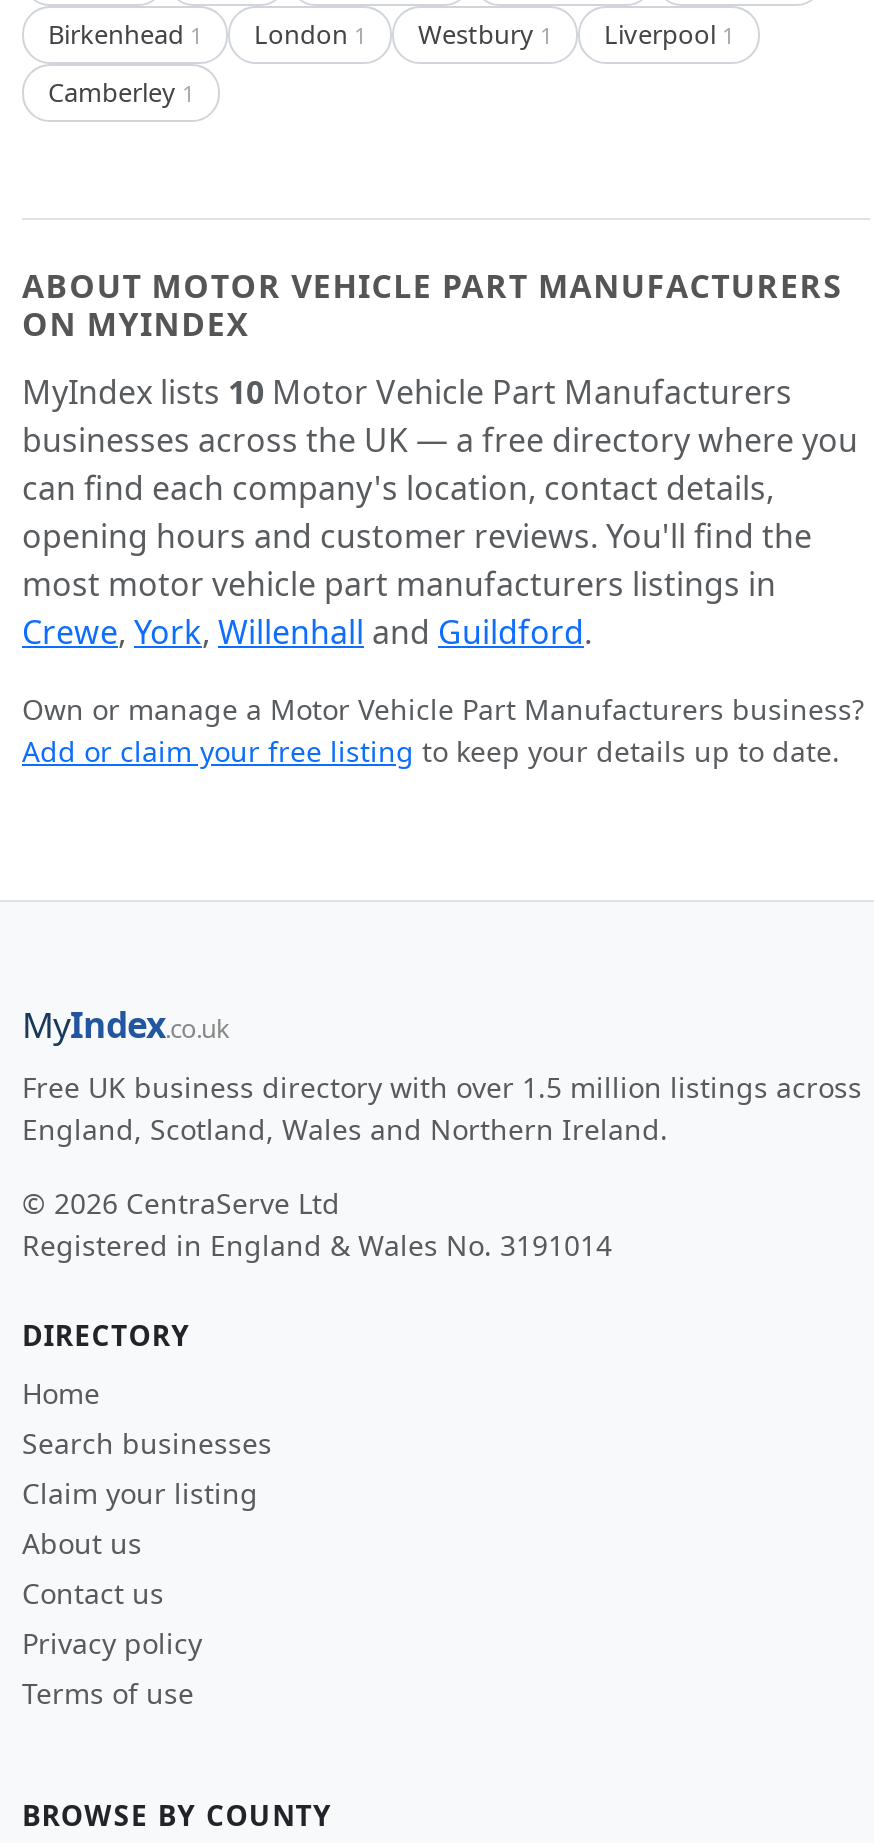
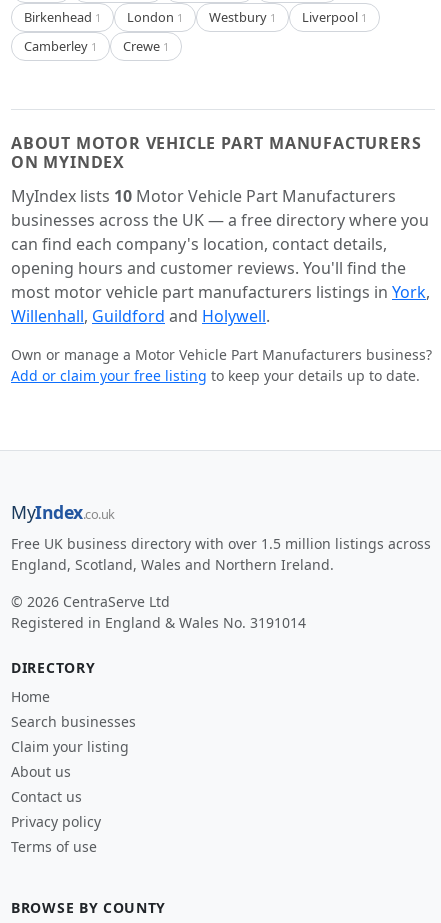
none -> [123,37,169,55] Crewe 1
[22,562,776,654] most motor vehicle part manufacturers listings in | Crewe, York, Willenhall and Guildford. -> [11,281,430,327] most motor vehicle part manufacturers listings in York, | Willenhall, Guildford and Holywell.

